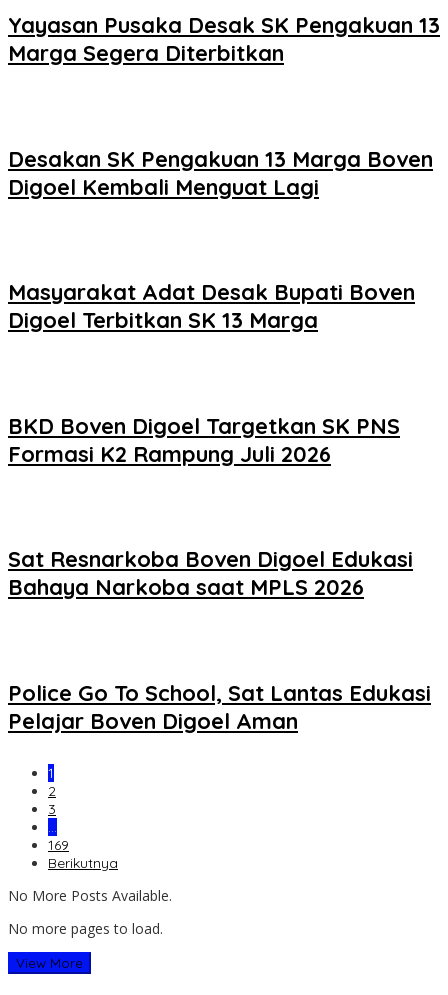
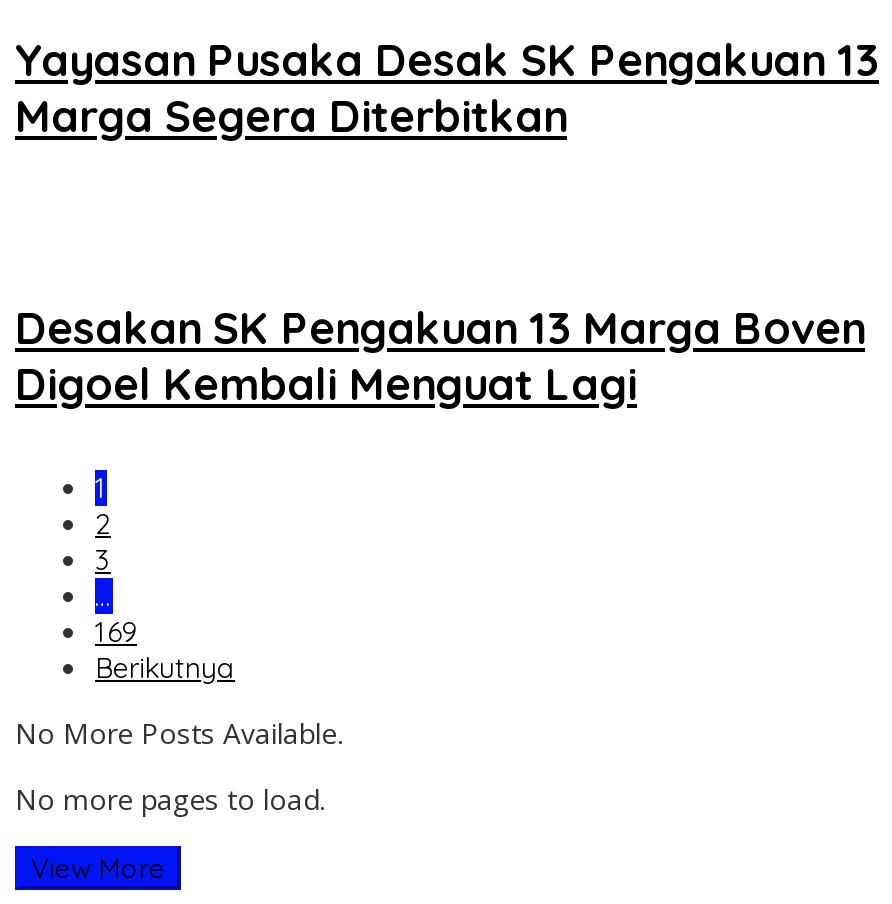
[8,278,415,334] Masyarakat Adat Desak Bupati Boven | Digoel Terbitkan SK 13 Marga -> none
[8,412,400,468] BKD Boven Digoel Targetkan SK PNS | Formasi K2 Rampung Juli 2026 -> none
[8,545,413,601] Sat Resnarkoba Boven Digoel Edukasi | Bahaya Narkoba saat MPLS 2026 -> none
[8,679,431,735] Police Go To School, Sat Lantas Edukasi | Pelajar Boven Digoel Aman -> none

